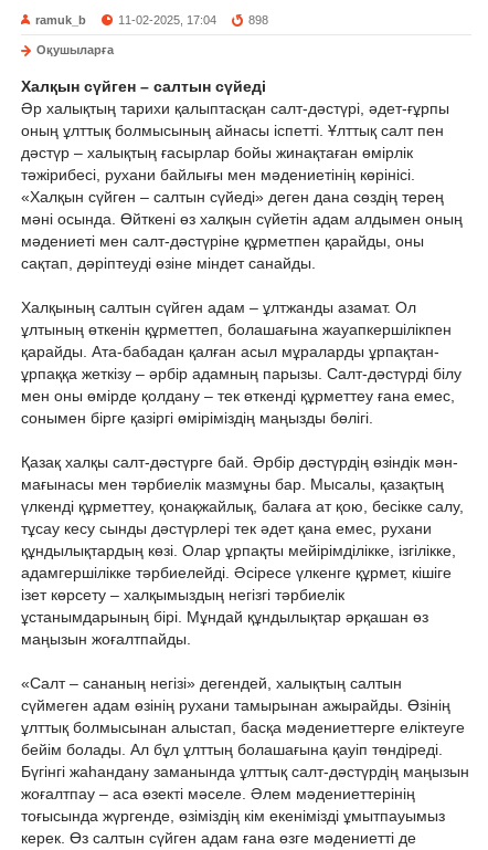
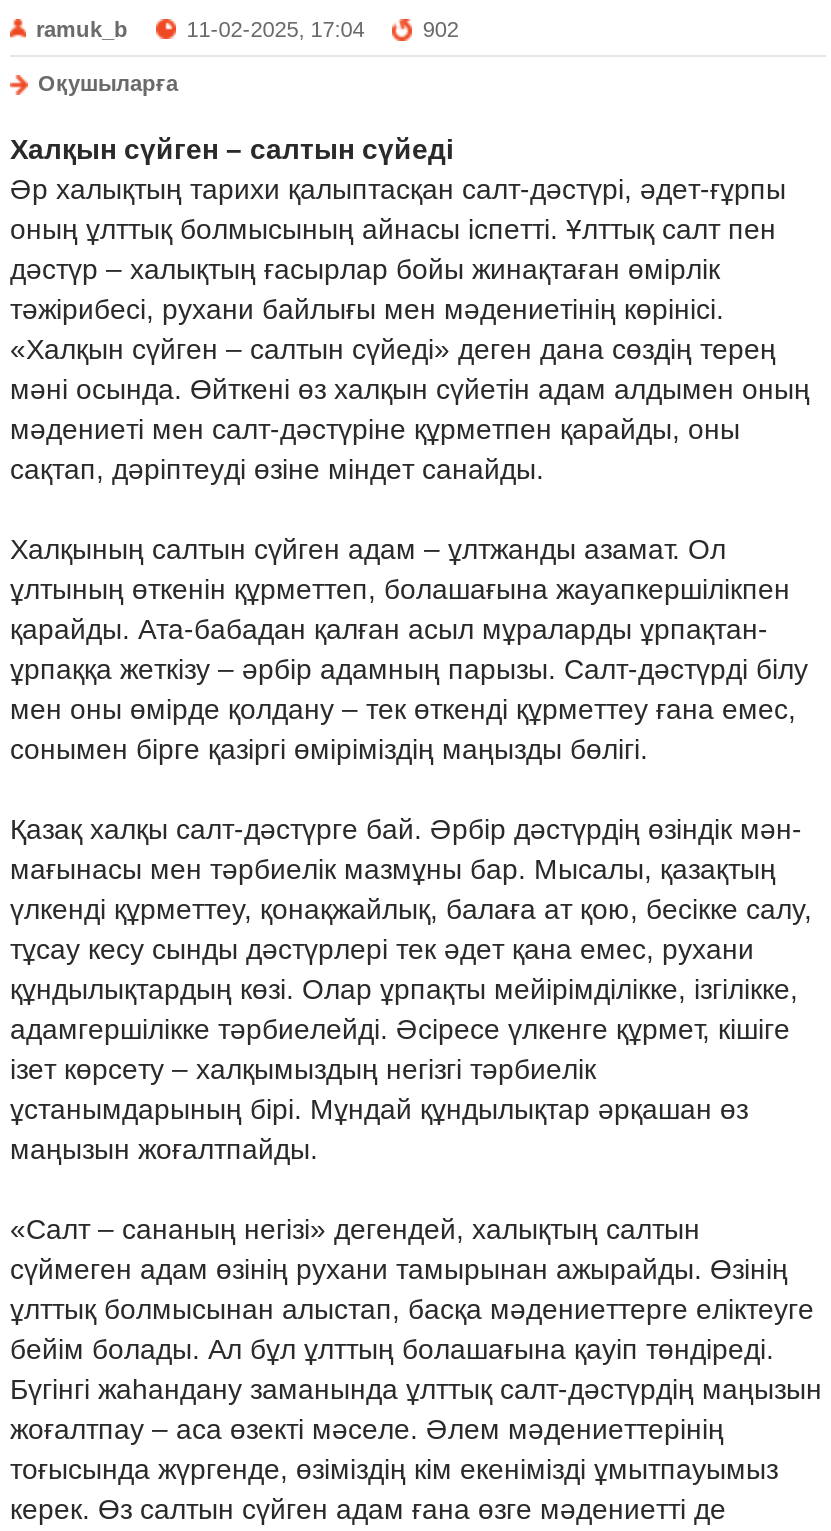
[249,13,269,27] 898 -> [423,17,459,41] 902

